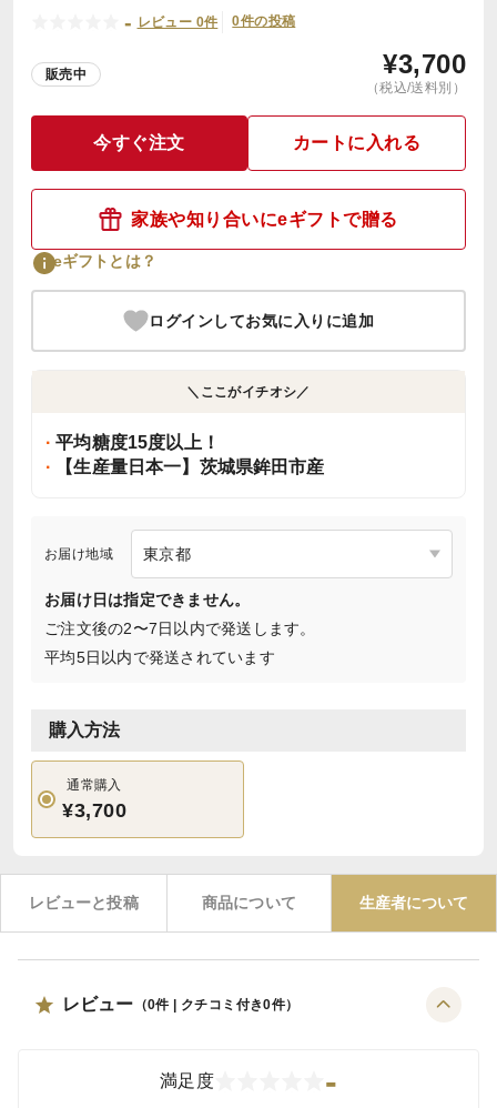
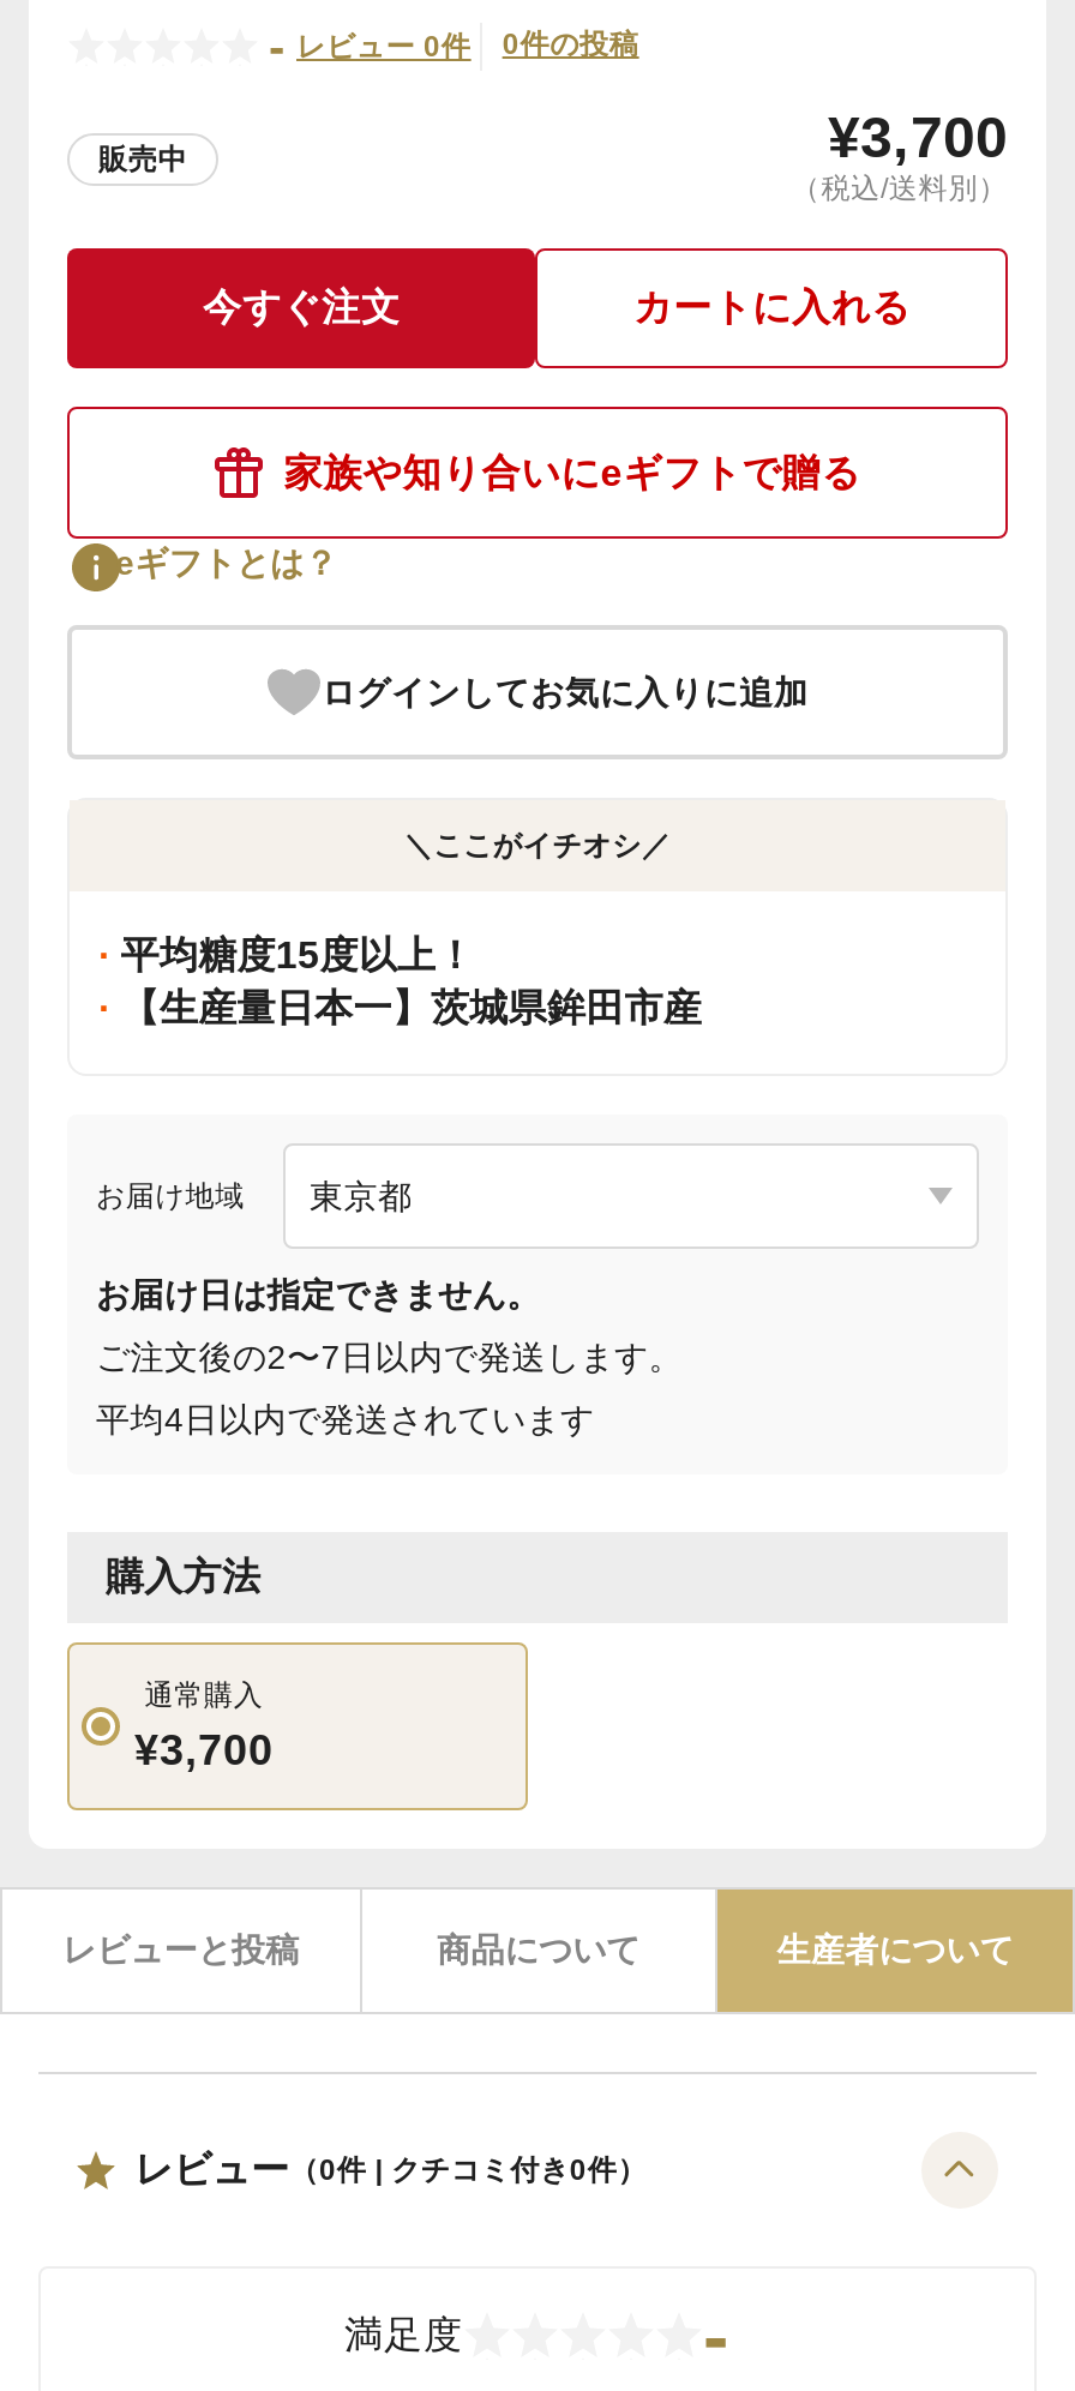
[44,648,275,666] 平均5日以内で発送されています -> [96,1400,595,1438] 平均4日以内で発送されています

